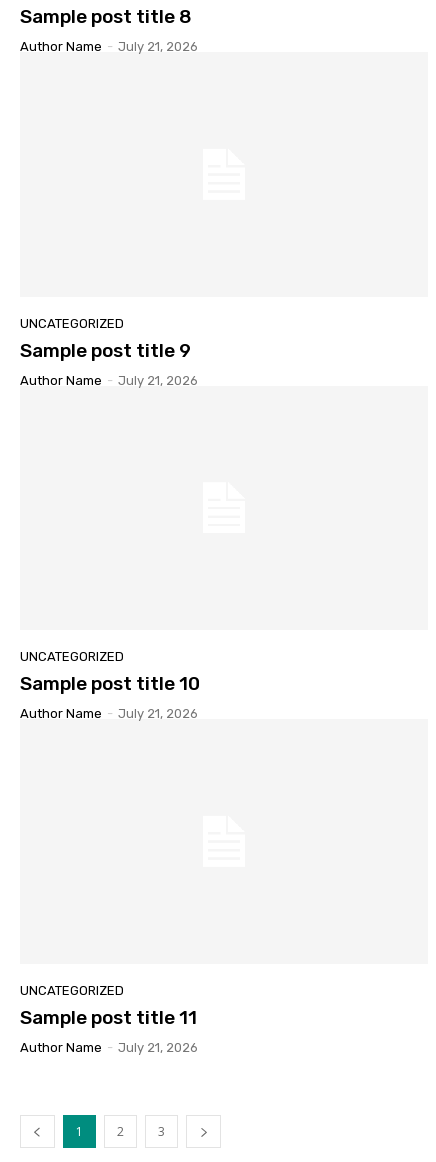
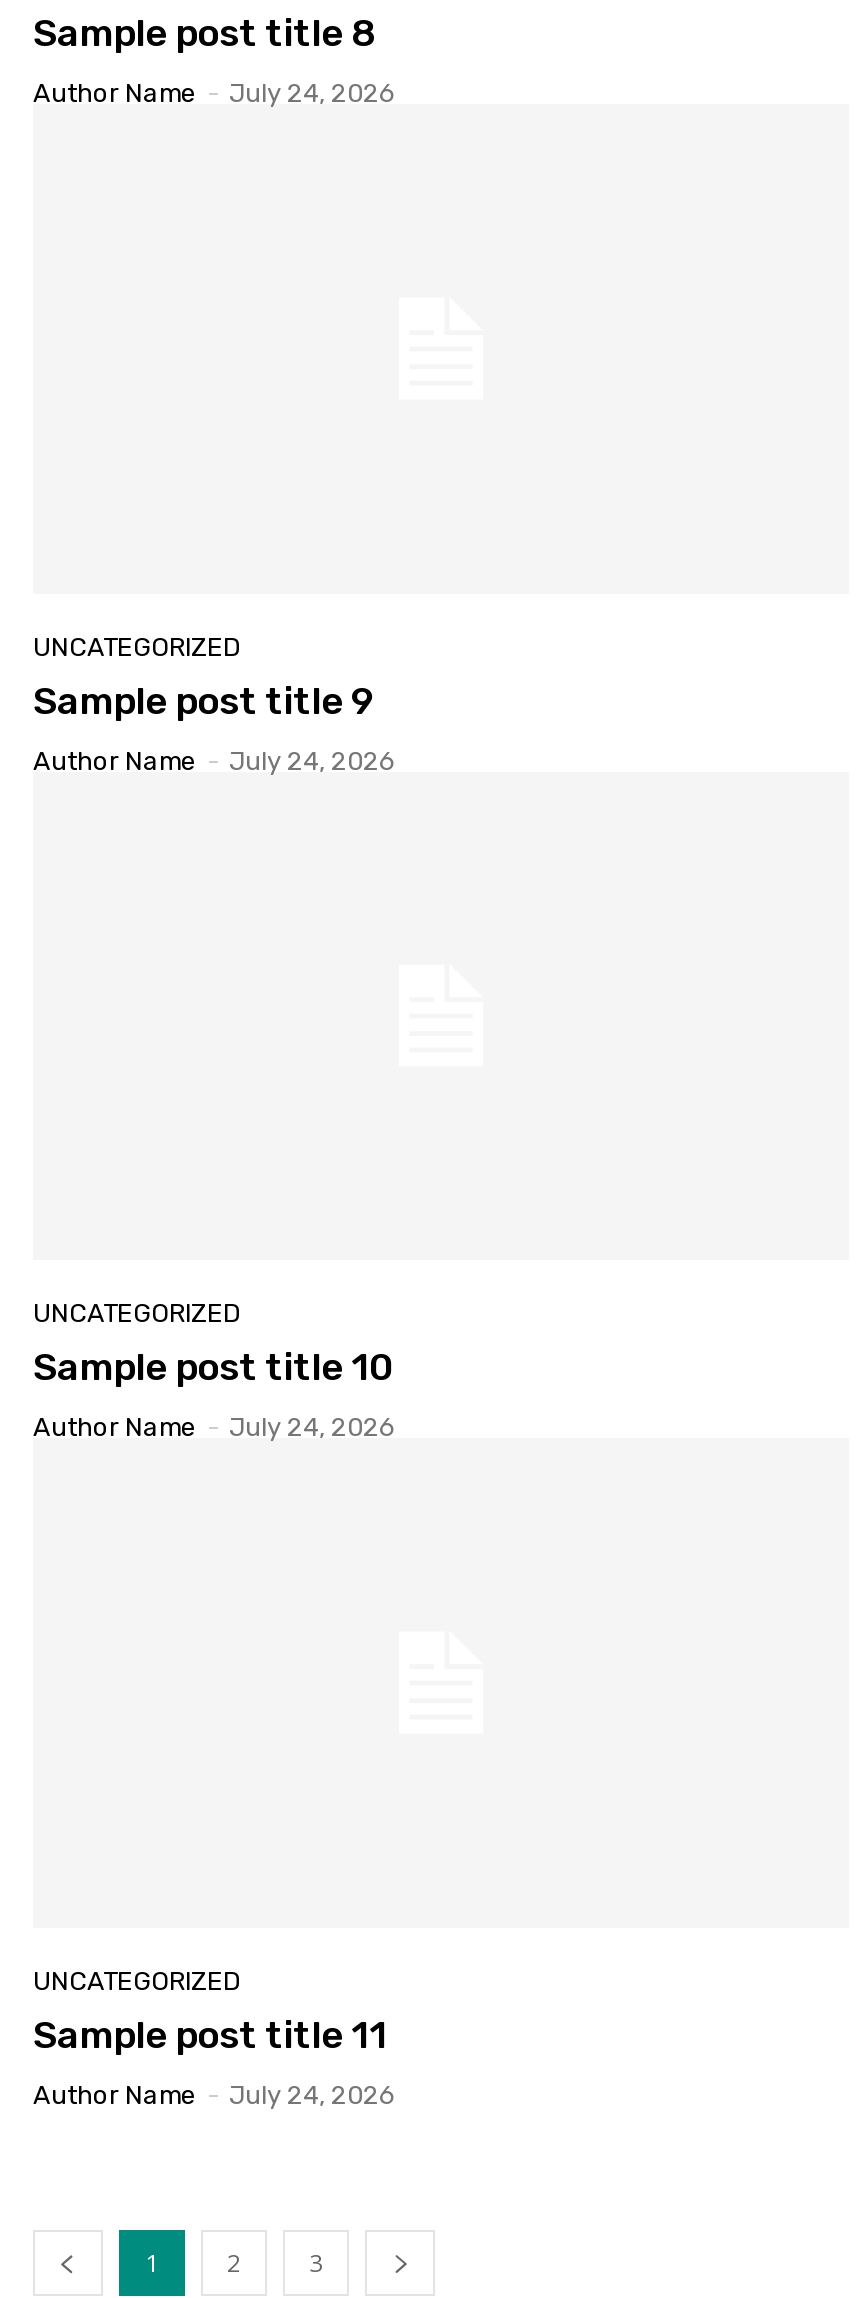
[20,39,198,54] Author Name - July 21, 2026 -> [33,78,395,108] Author Name - July 24, 2026
[20,373,198,388] Author Name - July 21, 2026 -> [33,745,395,775] Author Name - July 24, 2026
[20,706,198,721] Author Name - July 21, 2026 -> [33,1413,395,1443] Author Name - July 24, 2026
[20,1040,198,1055] Author Name - July 21, 2026 -> [33,2080,395,2110] Author Name - July 24, 2026

